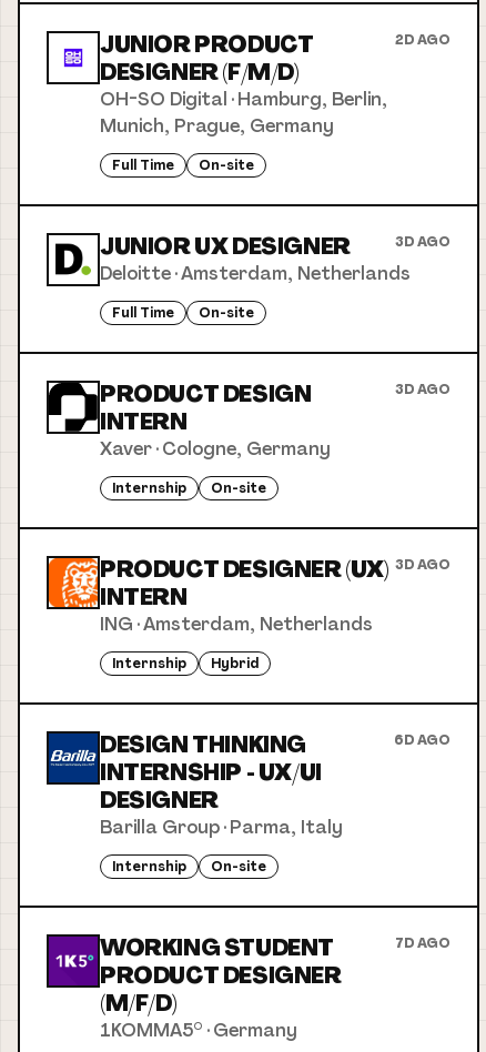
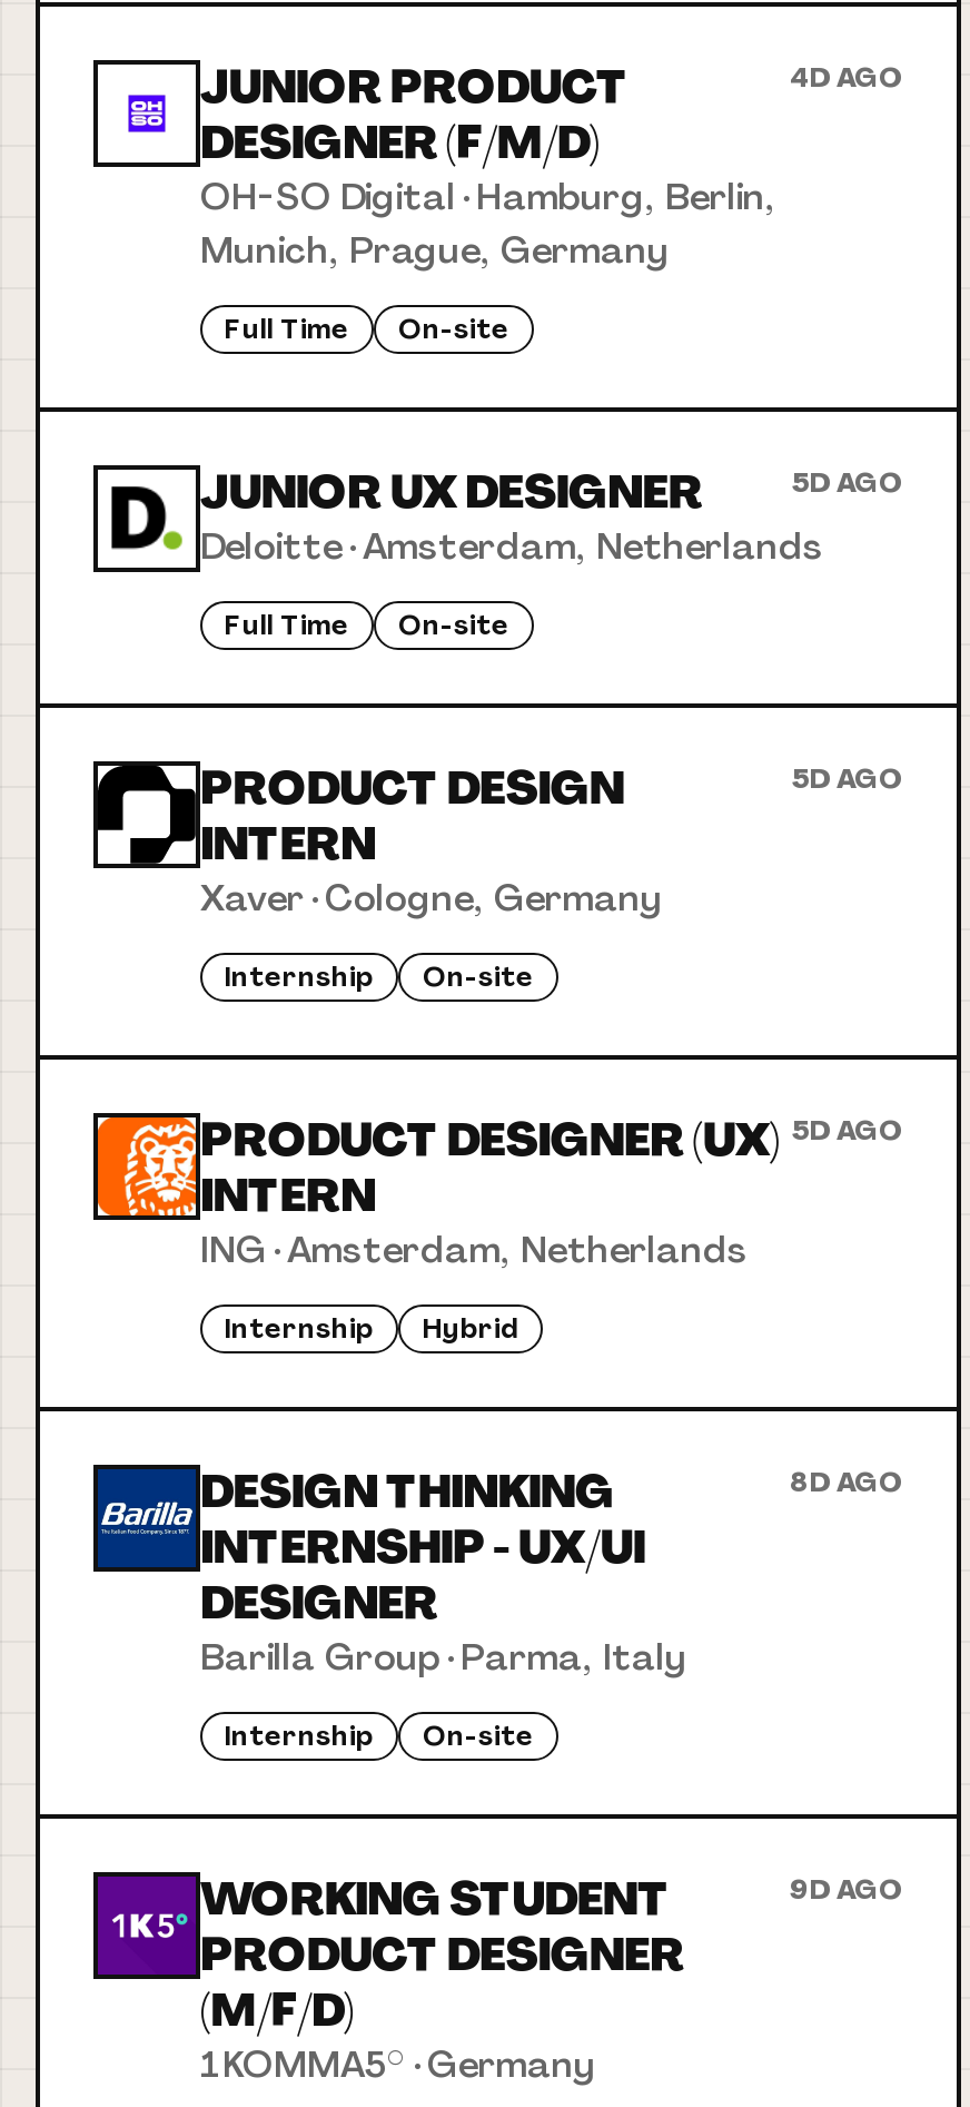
[395,31,450,49] 2D AGO -> [790,60,903,96] 4D AGO
[395,233,450,251] 3D AGO -> [792,465,903,501] 5D AGO
[395,381,450,398] 3D AGO -> [792,761,903,797] 5D AGO
[100,555,450,584] PRODUCT DESIGNER (UX) 3D AGO -> [200,1111,903,1169] PRODUCT DESIGNER (UX) 5D AGO
[394,731,450,749] 6D AGO -> [790,1465,903,1500] 8D AGO
[395,934,450,952] 7D AGO -> [790,1872,903,1908] 9D AGO

